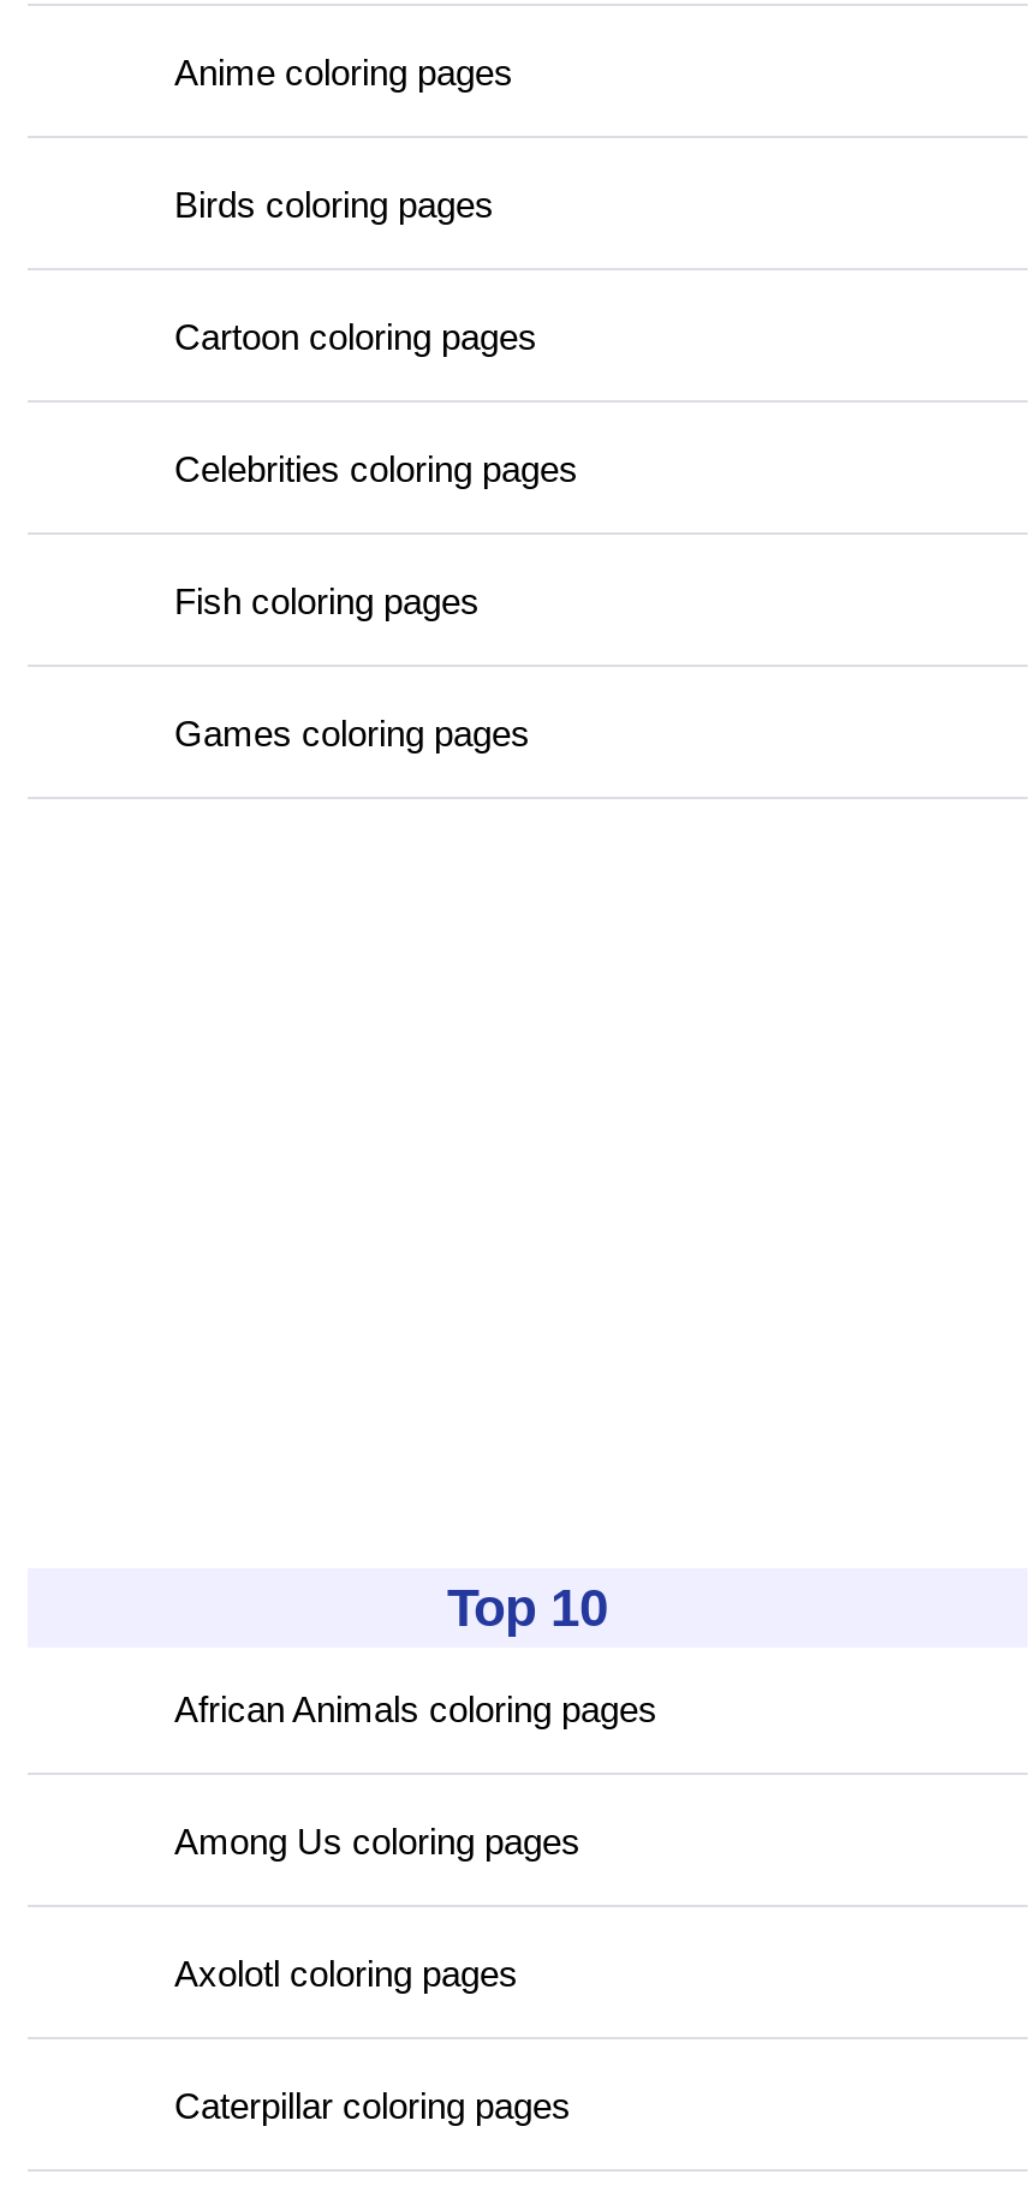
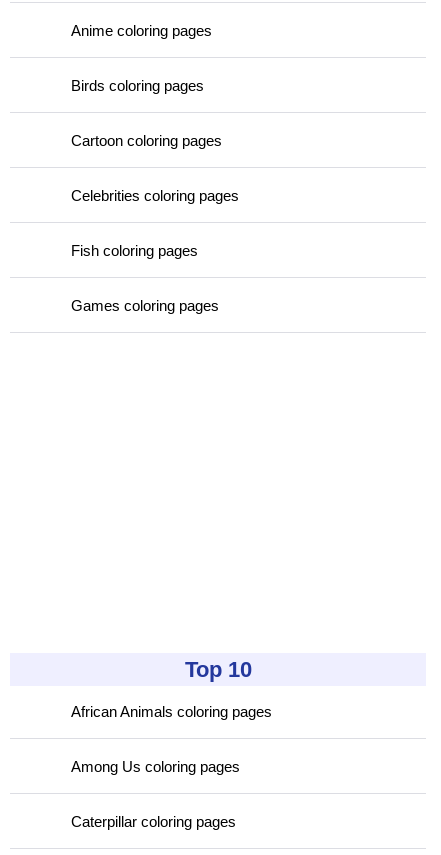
[174,1954,518,1995] Axolotl coloring pages -> none

